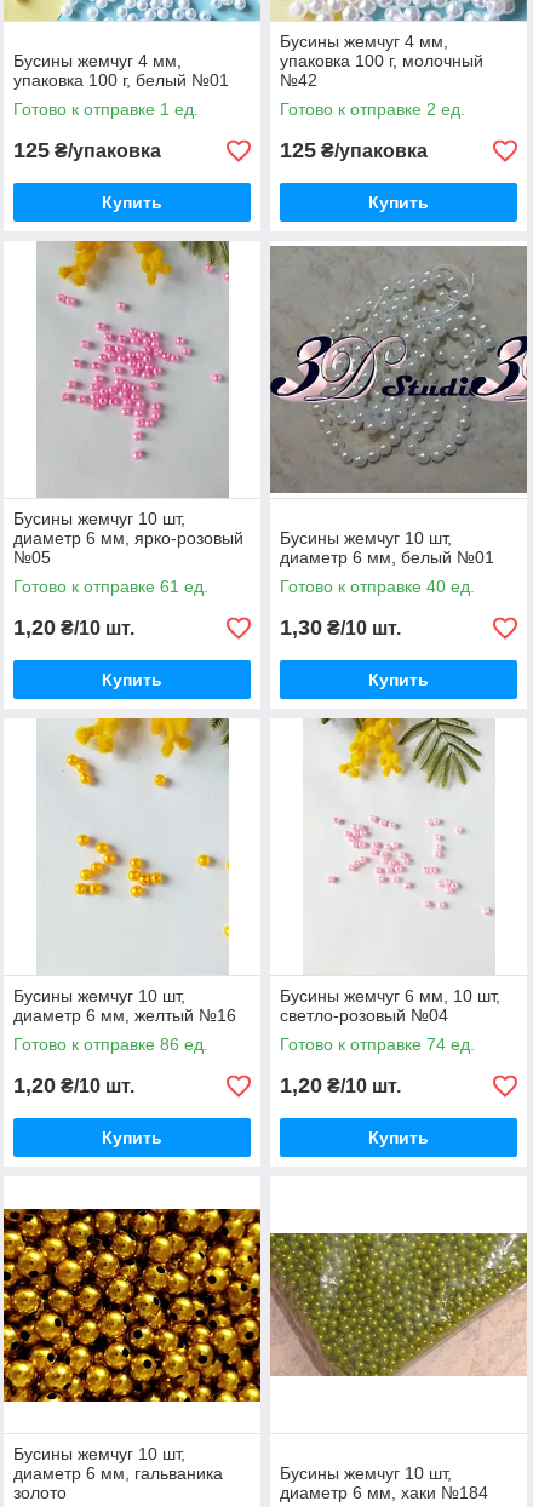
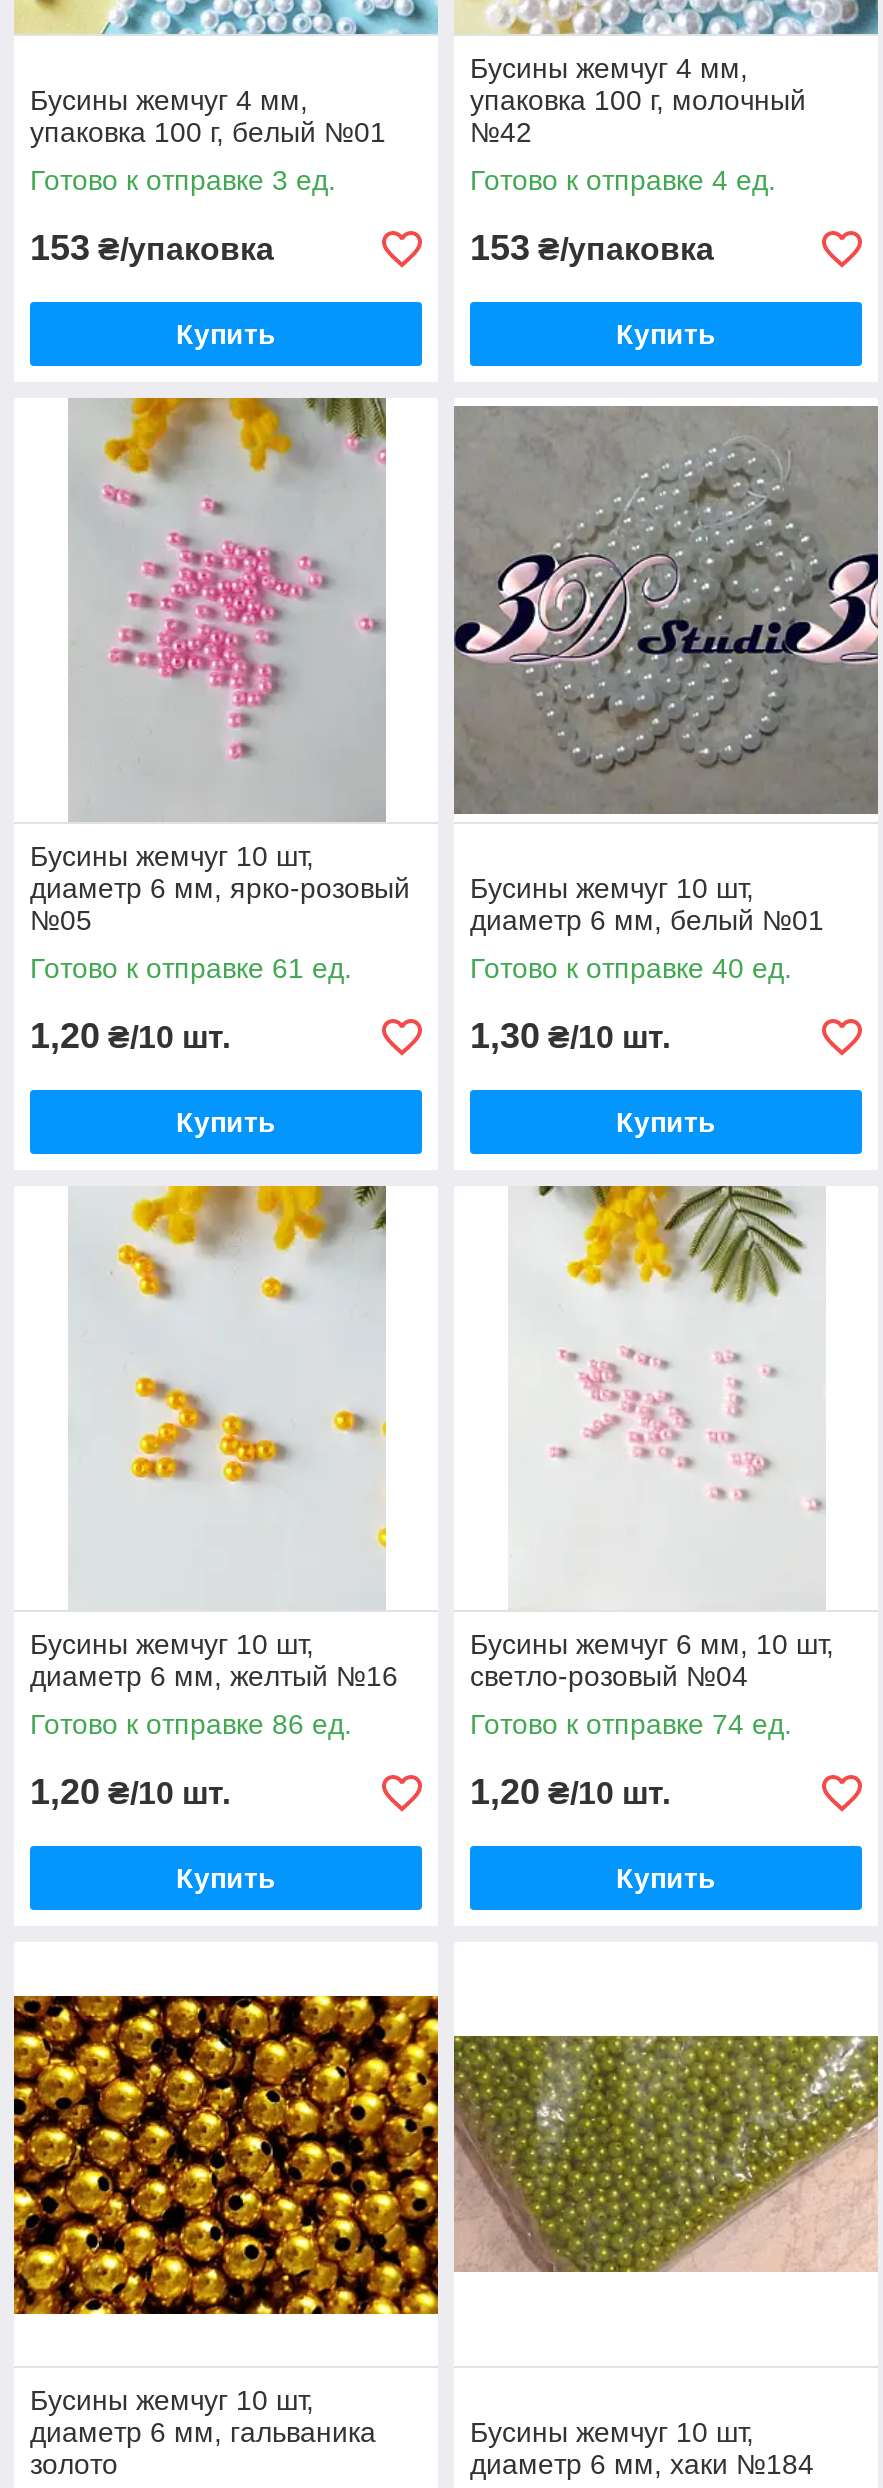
[13,99,199,119] Готово к отправке 1 ед. -> [30,164,336,196] Готово к отправке 3 ед.
[280,99,465,119] Готово к отправке 2 ед. -> [470,164,776,196] Готово к отправке 4 ед.
[13,138,161,162] 125 ₴/упаковка -> [30,228,274,268] 153 ₴/упаковка
[280,138,428,162] 125 ₴/упаковка -> [470,228,714,268] 153 ₴/упаковка

